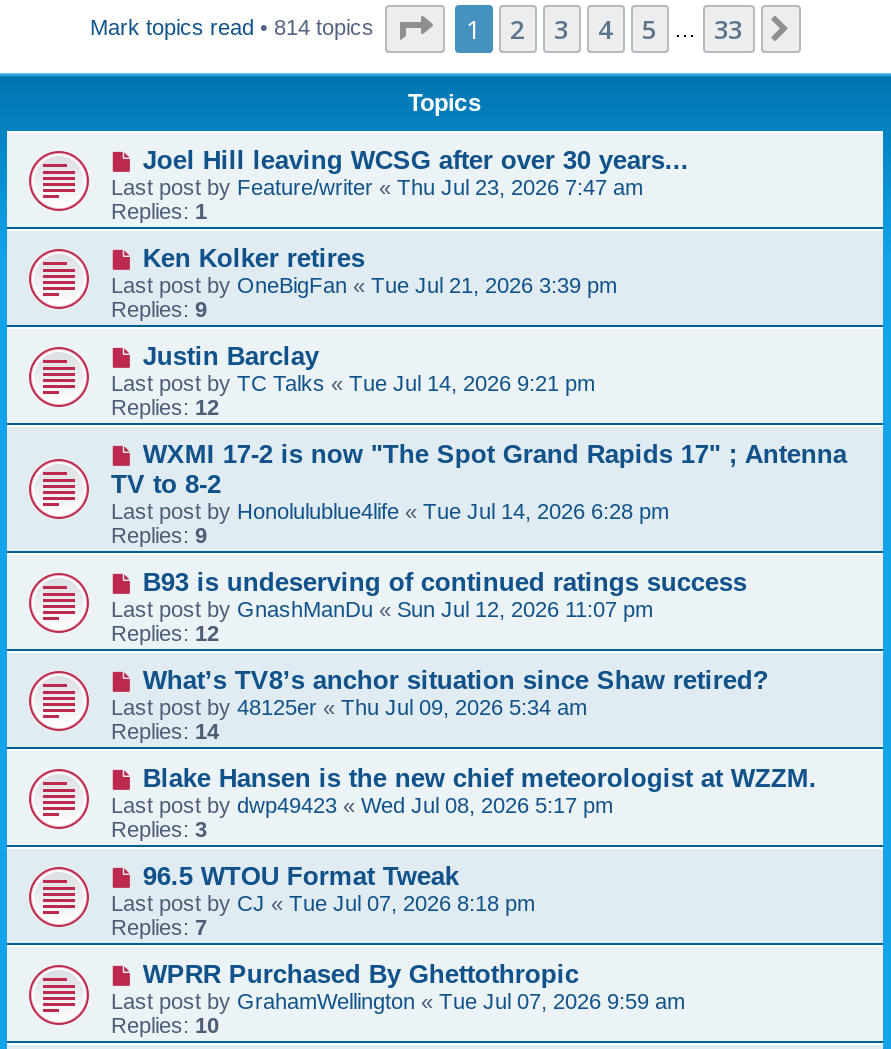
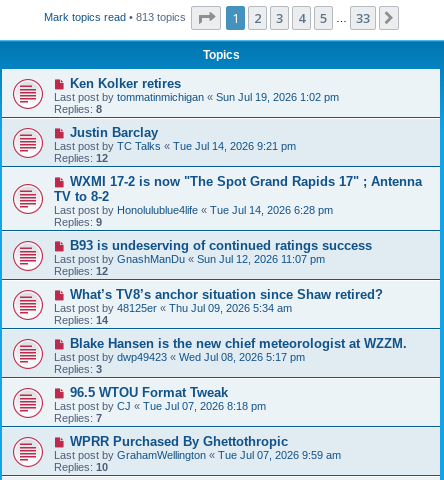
[90,15,380,39] Mark topics read • 814 topics -> [43,11,188,23] Mark topics read • 813 topics
[111,145,689,223] Joel Hill leaving WCSG after over 30 years... | Last post by Feature/writer «Thu Jul 23, 2026 7:47 am | Replies: 1 -> none
[111,273,617,297] Last post by OneBigFan «Tue Jul 21, 2026 3:39 pm -> [54,91,339,103] Last post by tommatinmichigan «Sun Jul 19, 2026 1:02 pm
[111,297,207,321] Replies: 9 -> [54,103,102,115] Replies: 8

